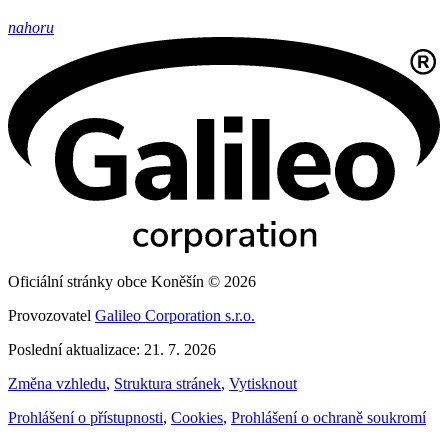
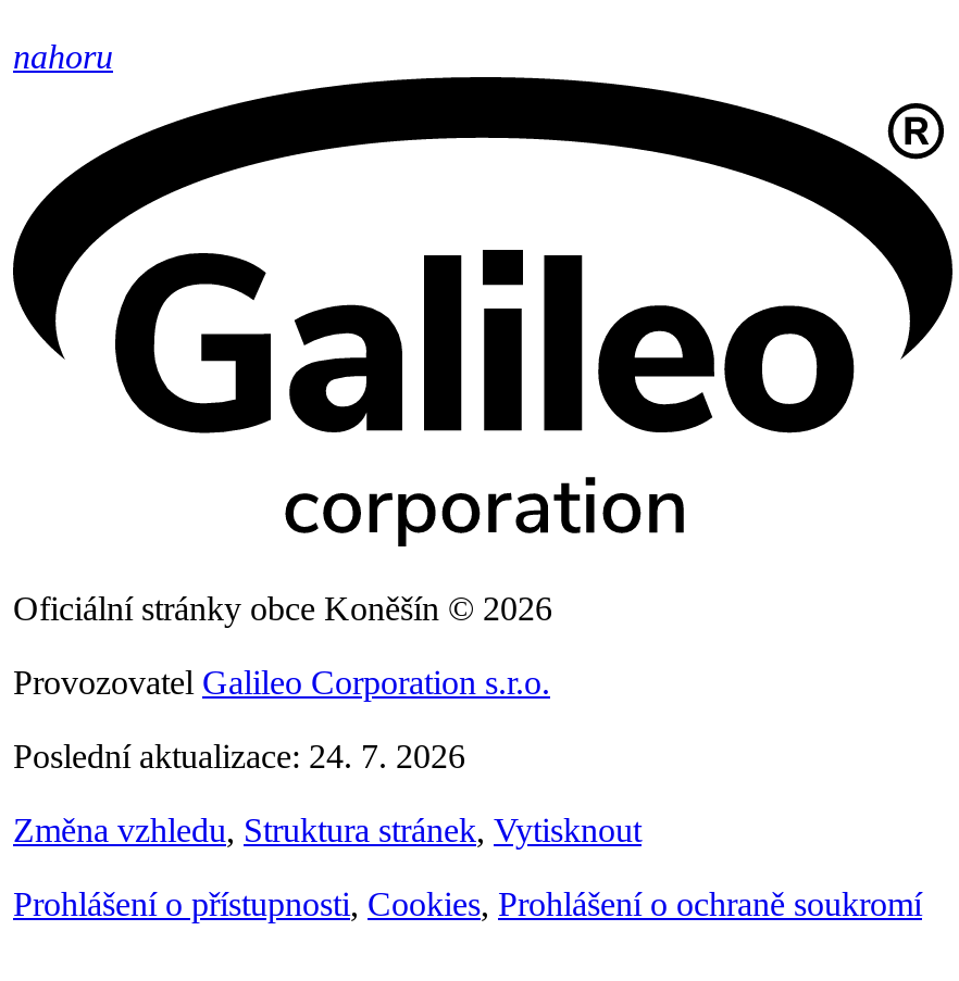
[8,341,216,358] Poslední aktualizace: 21. 7. 2026 -> [13,737,465,774] Poslední aktualizace: 24. 7. 2026

